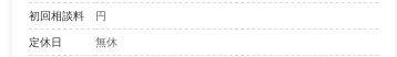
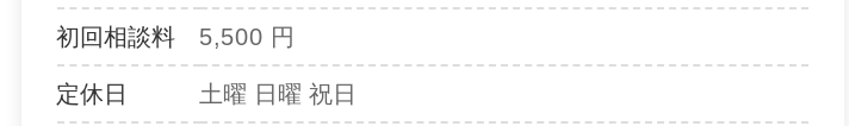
[95,9,106,21] 円 -> [199,23,295,49] 5,500 円
[95,36,117,48] 無休 -> [199,80,357,106] 土曜 日曜 祝日

